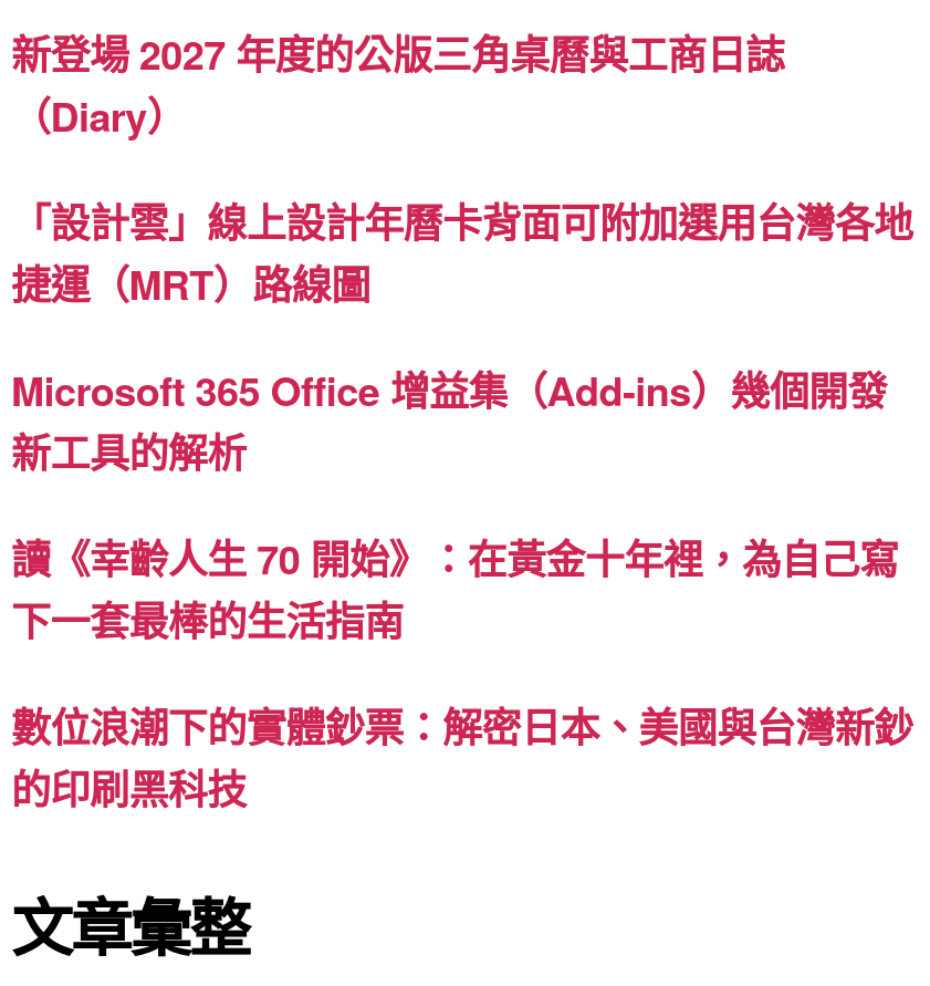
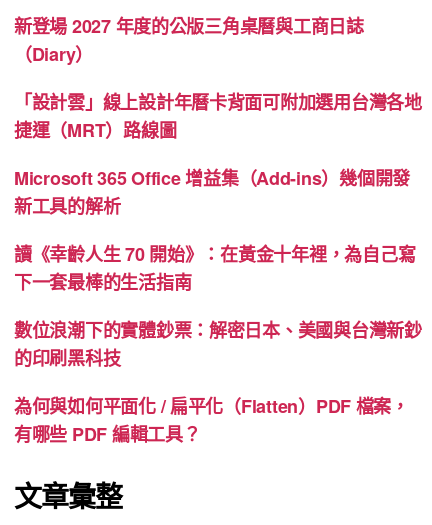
none -> [14,393,409,447] 為何與如何平面化 / 扁平化（Flatten）PDF 檔案， | 有哪些 PDF 編輯工具？

